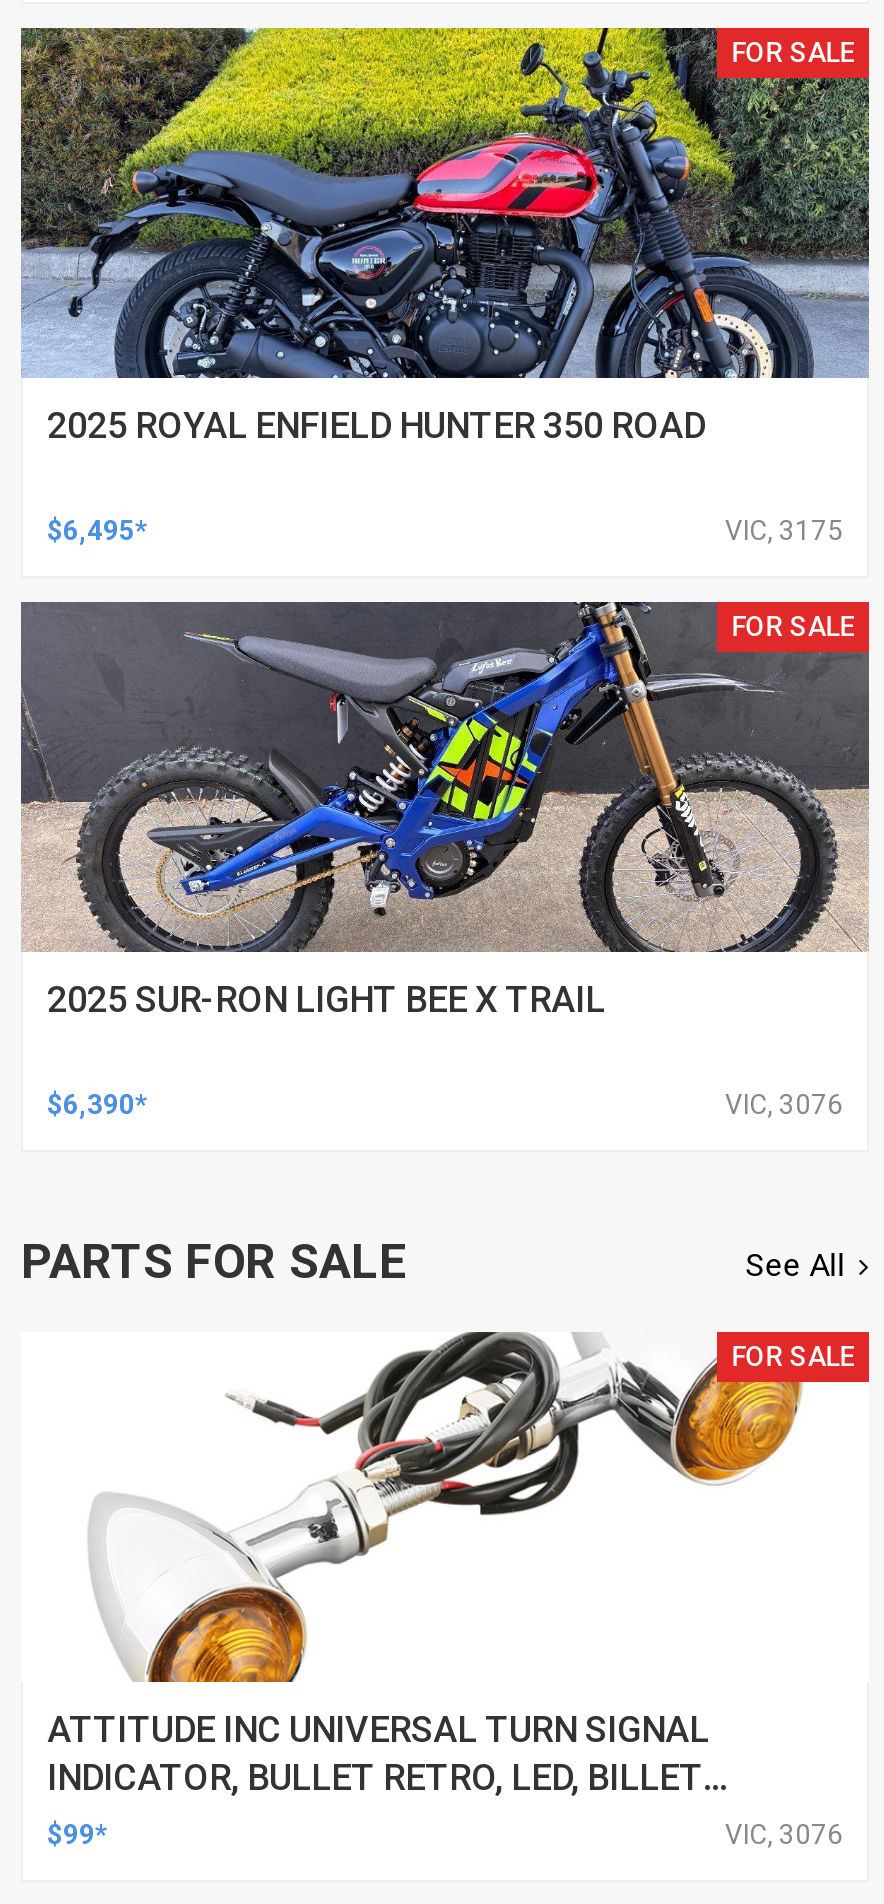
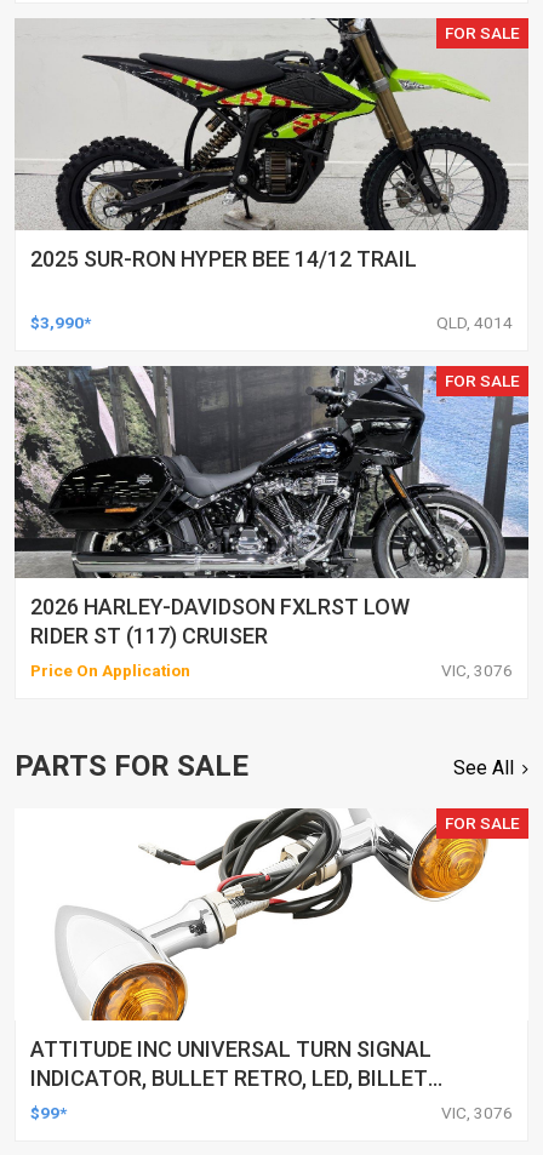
[19,26,871,446] [image] | 2025 ROYAL ENFIELD HUNTER 350 ROAD -> [15,17,528,271] [image] | 2025 SUR-RON HYPER BEE 14/12 TRAIL
[47,514,843,546] $6,495* | VIC, 3175 -> [30,313,513,332] $3,990* | QLD, 4014
[21,600,871,1020] [image] | 2025 SUR-RON LIGHT BEE X TRAIL -> [13,366,530,648] [image] | 2026 HARLEY-DAVIDSON FXLRST LOW | RIDER ST (117) CRUISER
[47,1088,147,1120] $6,390* -> [30,660,190,680] Price On Application

